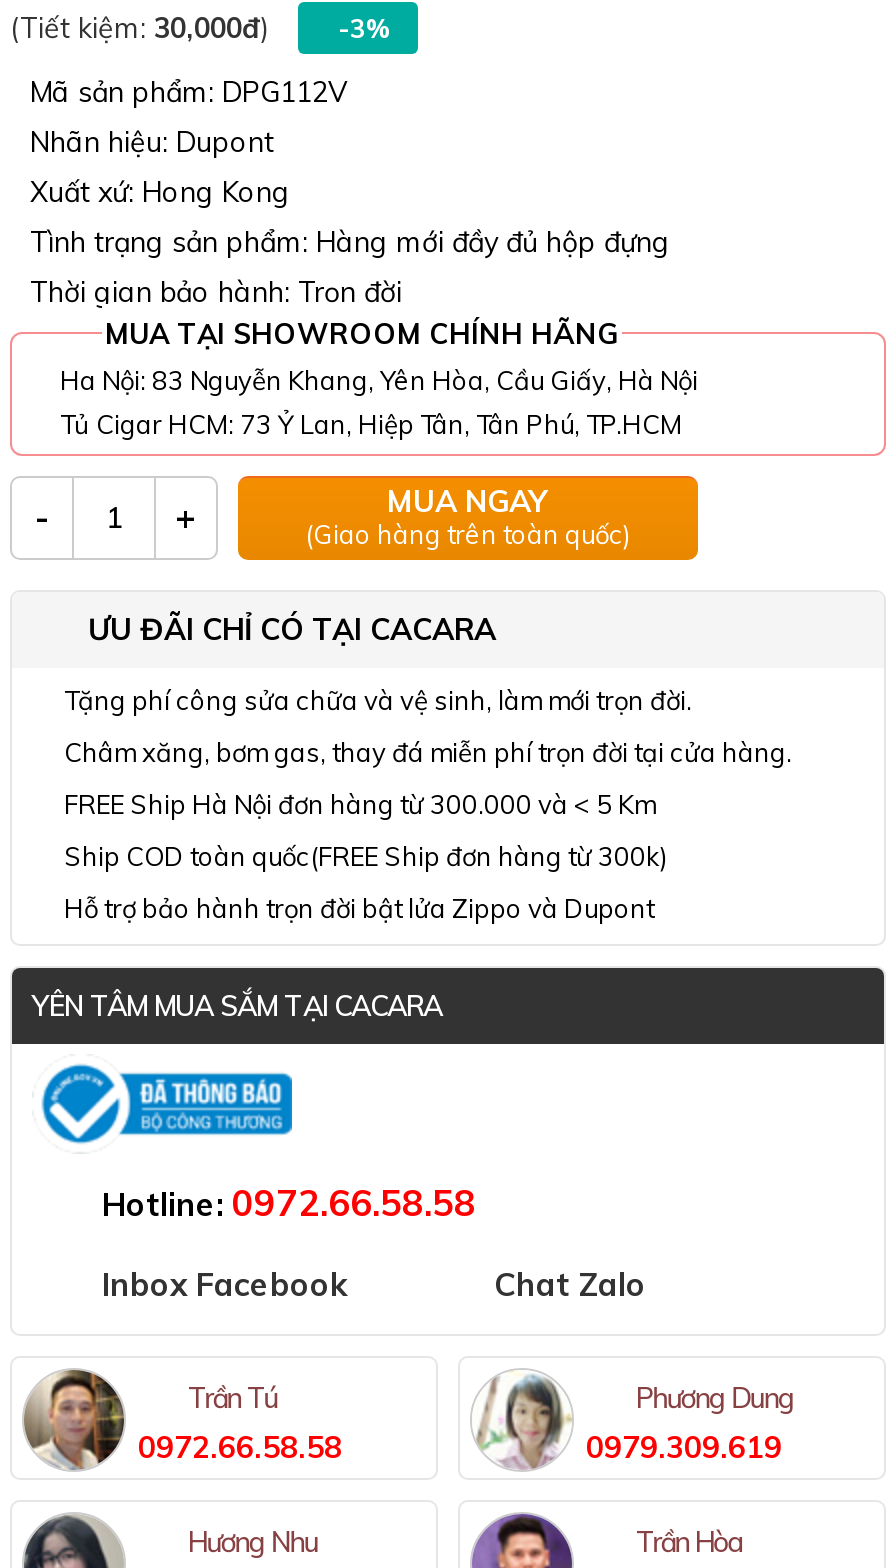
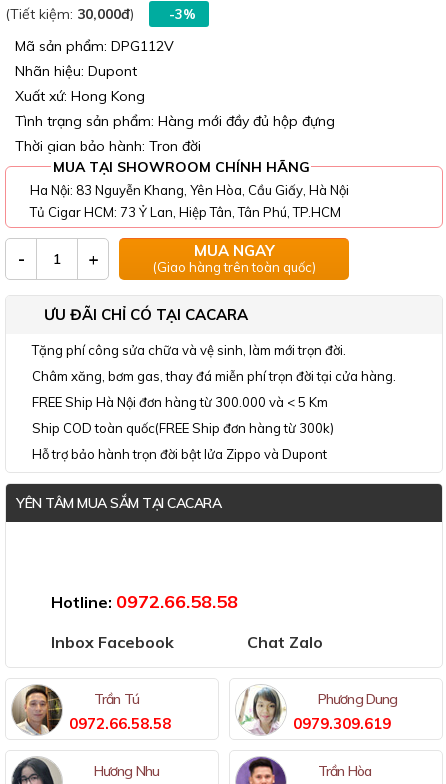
[40,1062,294,1146] [image] -> none

